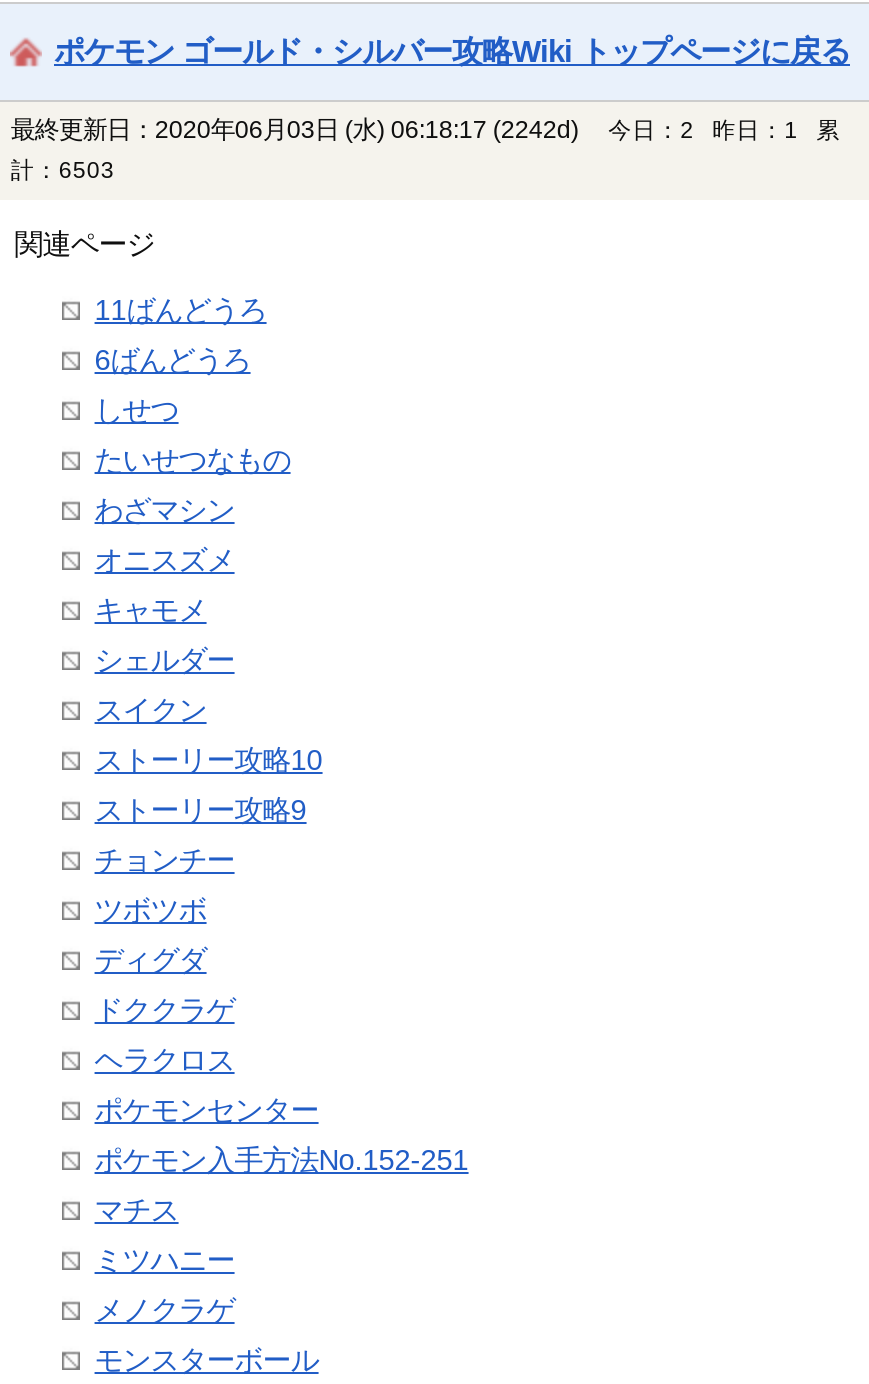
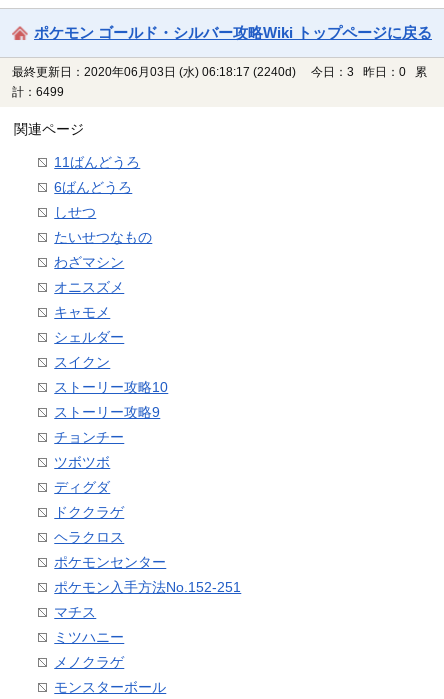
[11,117,579,145] 最終更新日：2020年06月03日 (水) 06:18:17 (2242d) -> [12,65,296,79] 最終更新日：2020年06月03日 (水) 06:18:17 (2240d)
[608,119,840,143] 今日：2 昨日：1 累 -> [311,66,427,78] 今日：3 昨日：0 累
[11,159,127,183] 計：6503 -> [12,86,70,98] 計：6499

